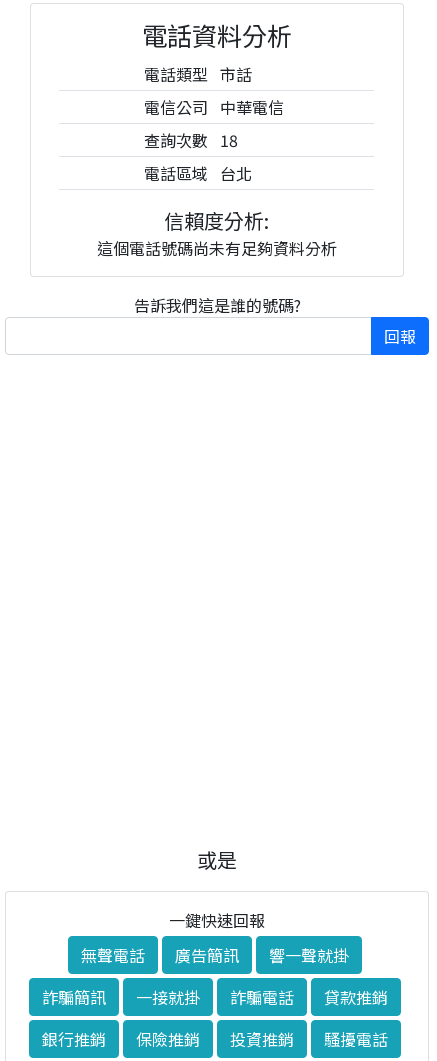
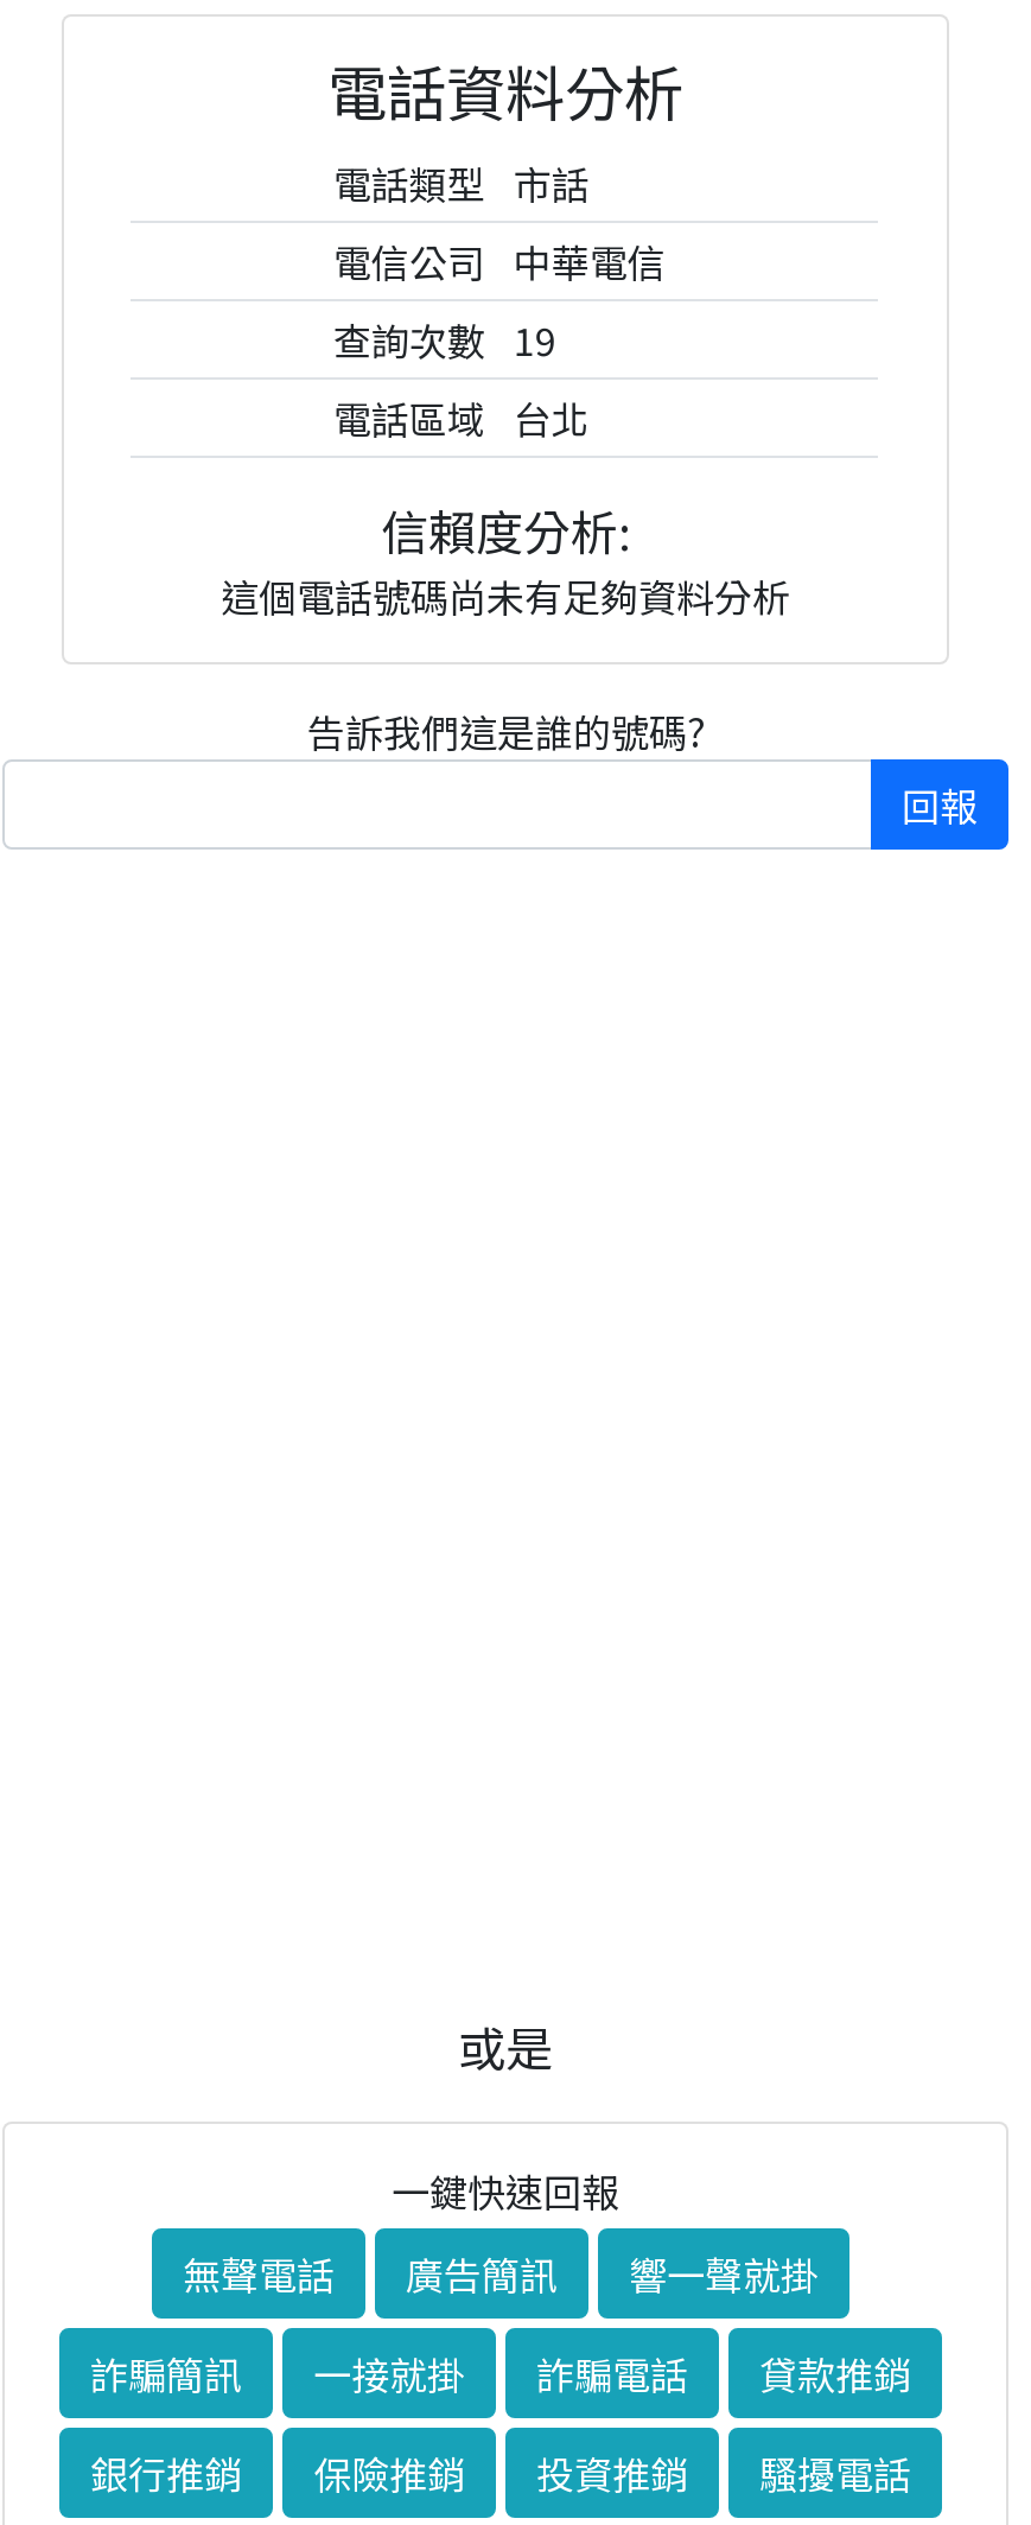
[144,128,238,152] 查詢次數 18 -> [333,311,556,368] 查詢次數 19

